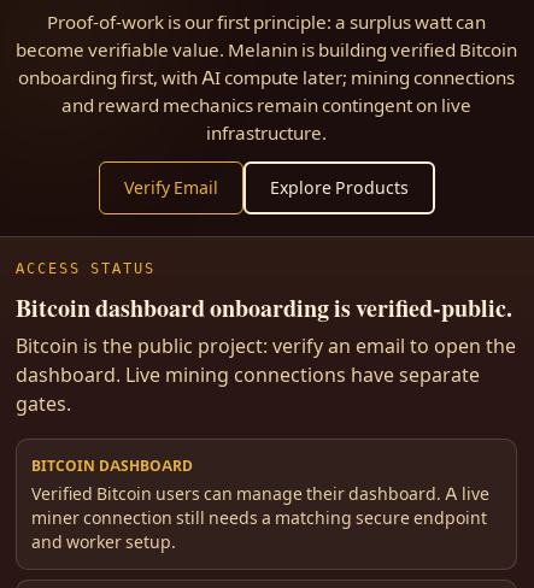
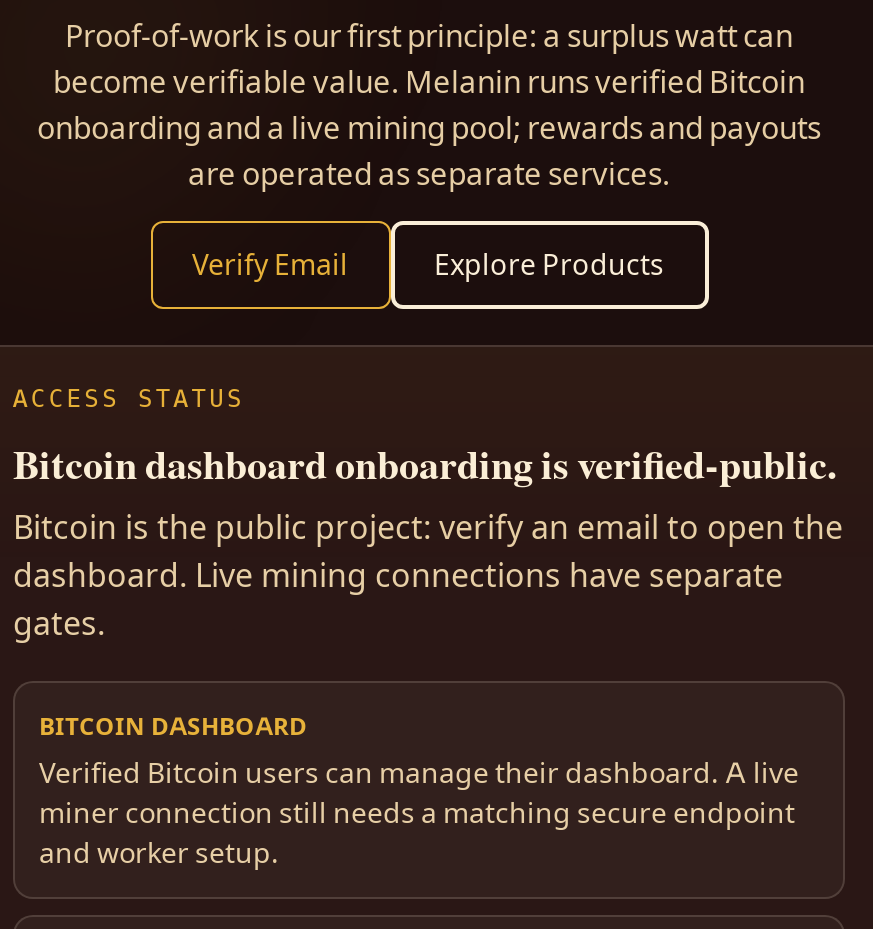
[16,38,517,144] become verifiable value. Melanin is building verified Bitcoin | onboarding first, with AI compute later; mining connections | and reward mechanics remain contingent on live | infrastructure. -> [37,63,821,193] become verifiable value. Melanin runs verified Bitcoin | onboarding and a live mining pool; rewards and payouts | are operated as separate services.

